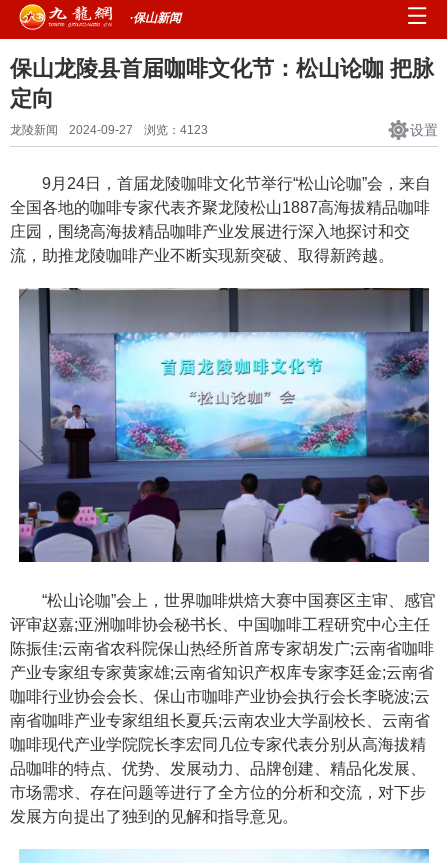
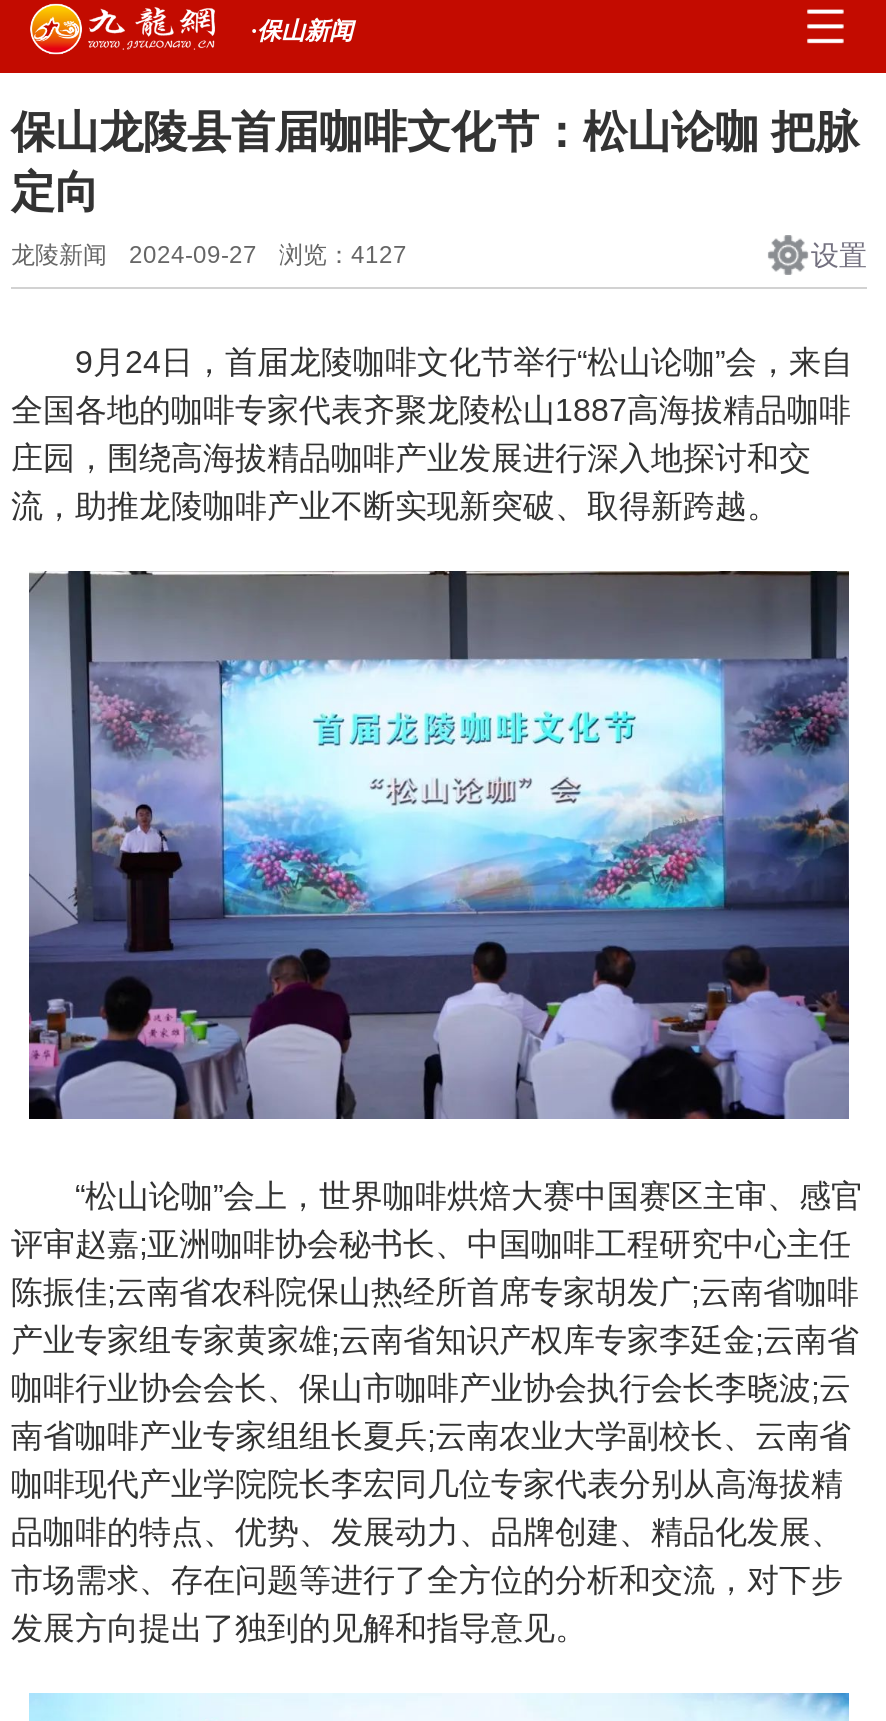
[10,123,208,137] 龙陵新闻 2024-09-27 浏览：4123 -> [11,241,407,269] 龙陵新闻 2024-09-27 浏览：4127

